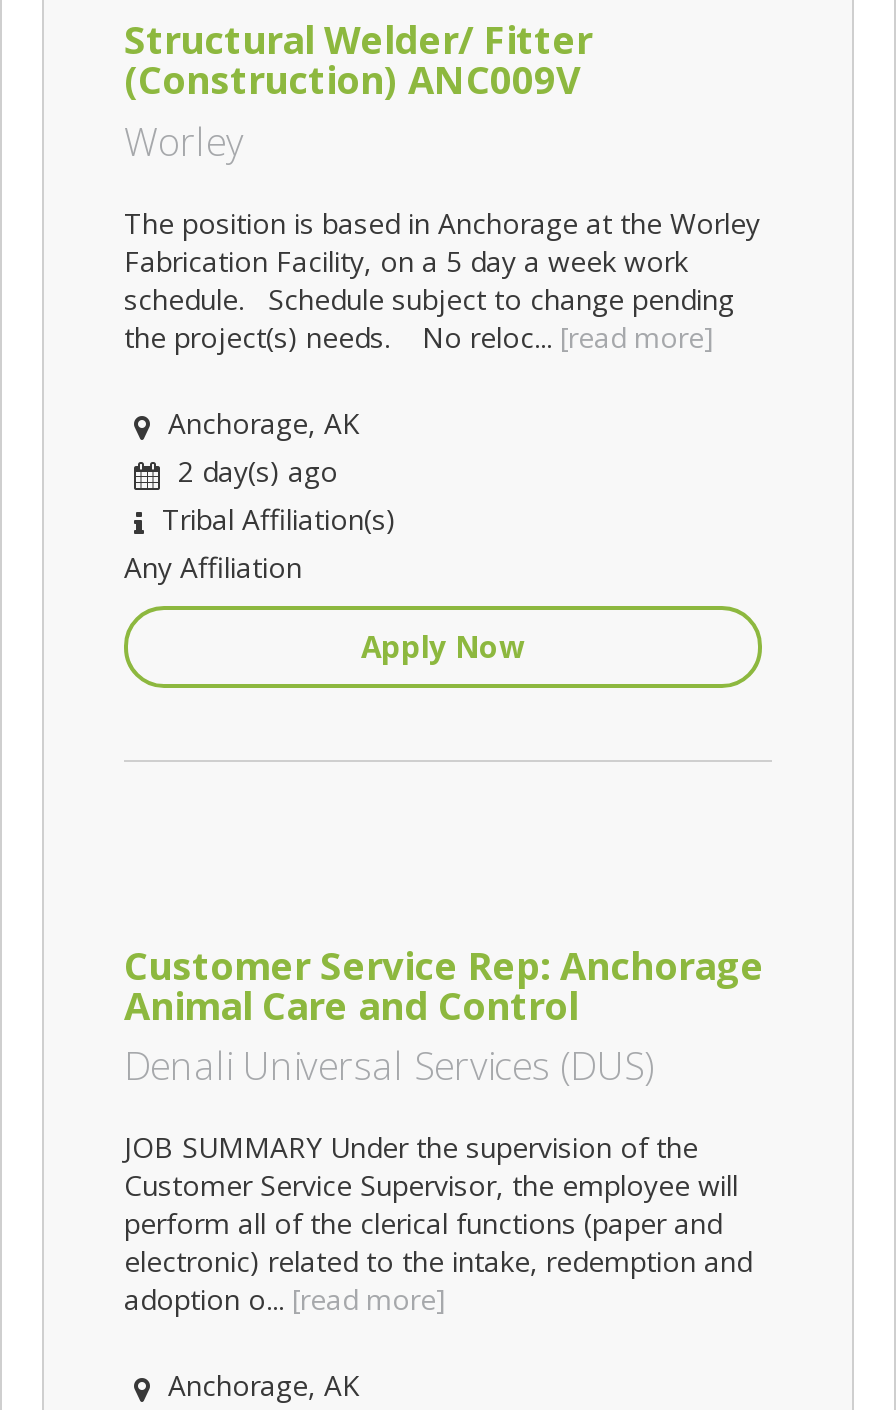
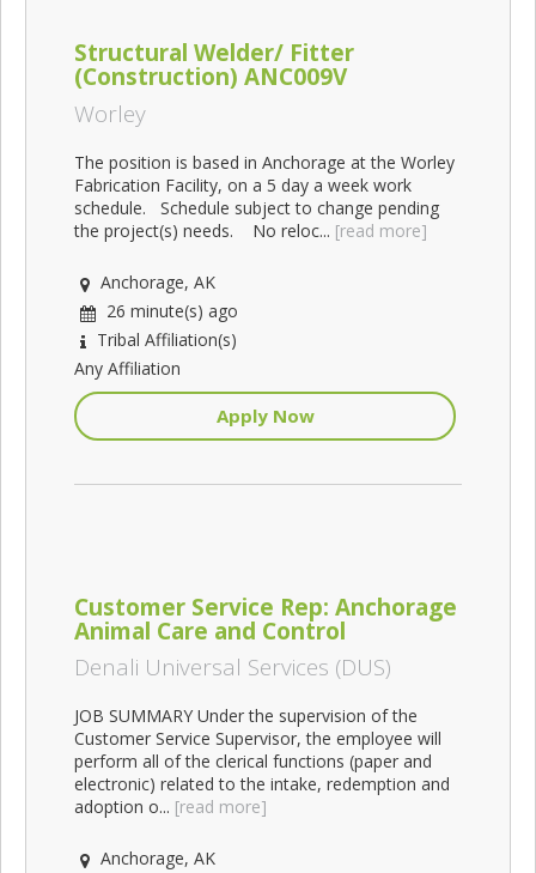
[170,451,338,489] 2 day(s) ago -> [102,299,238,322] 26 minute(s) ago

